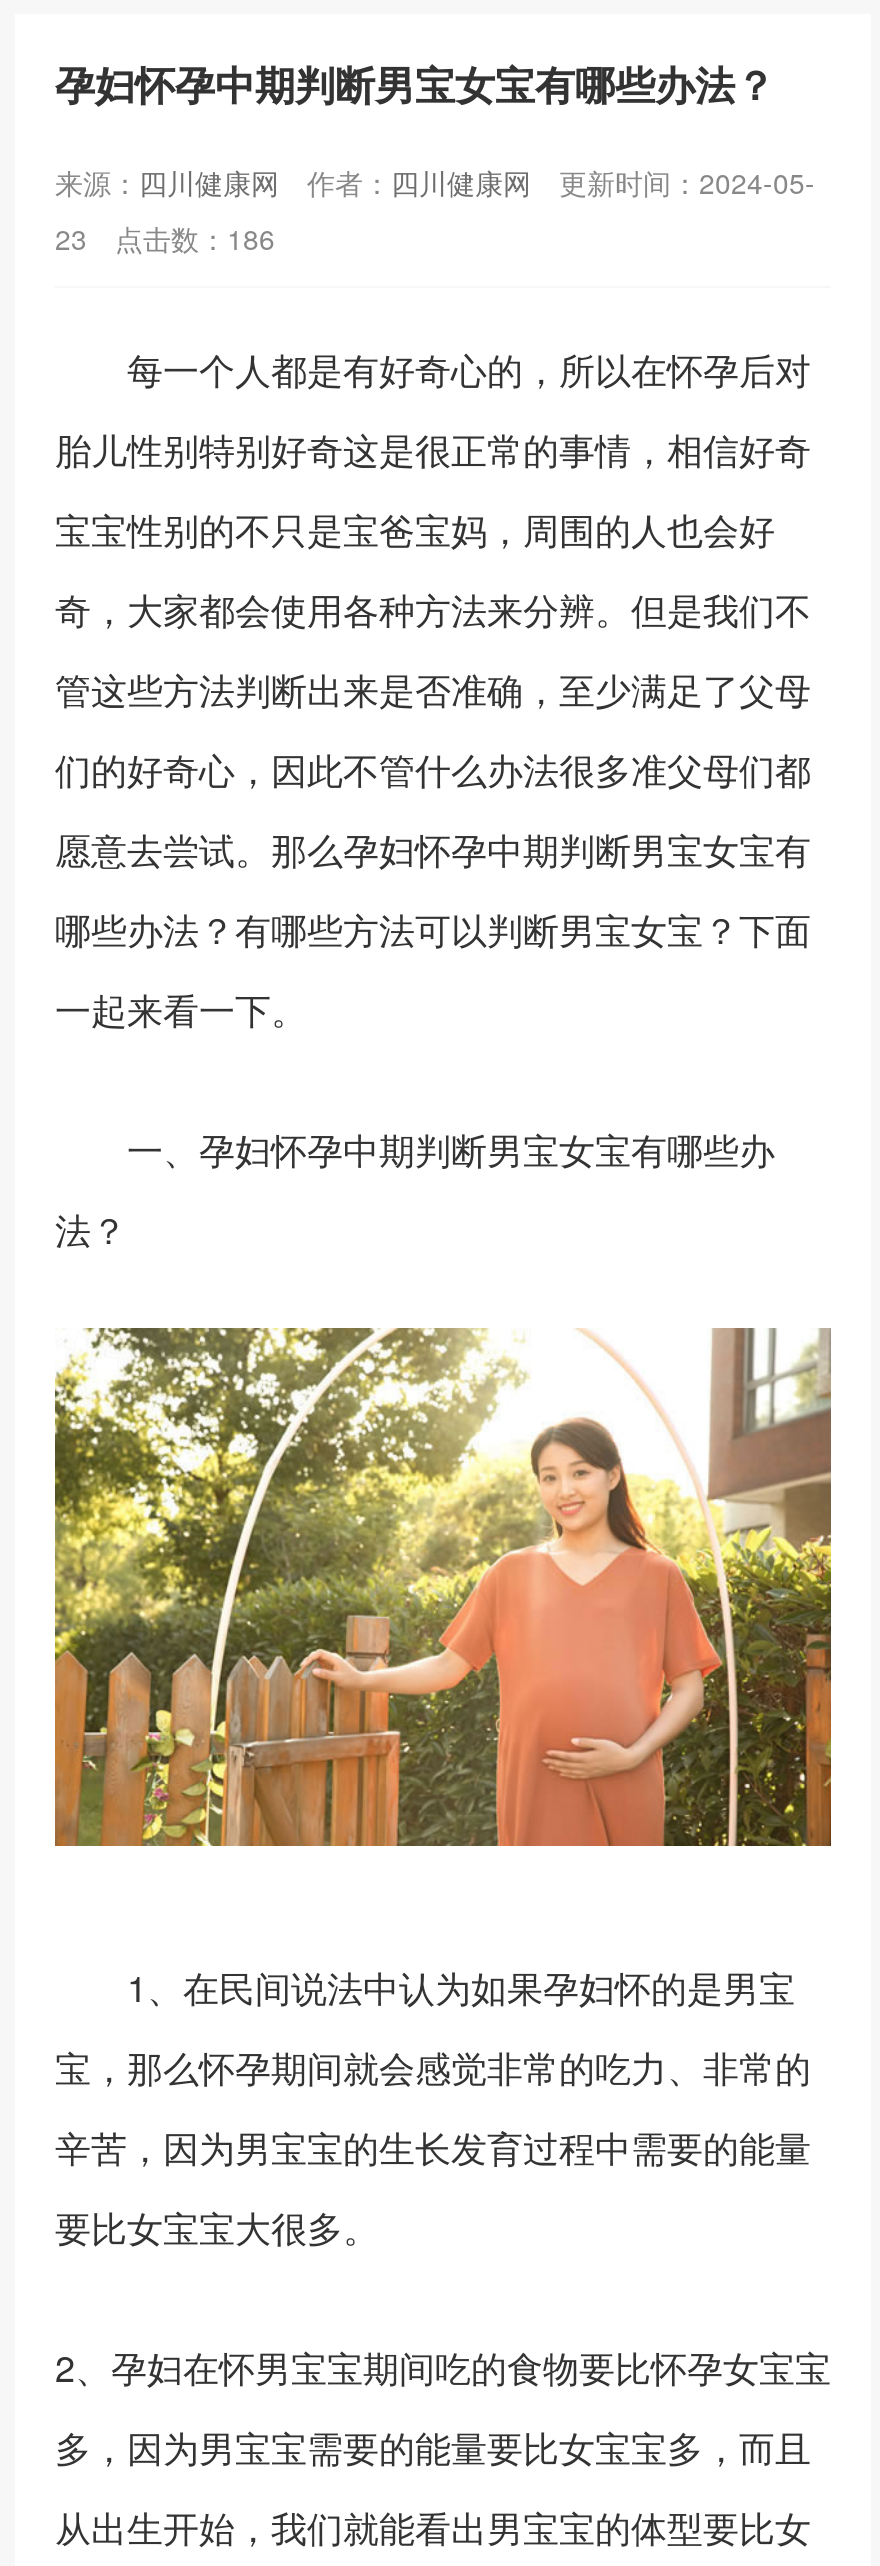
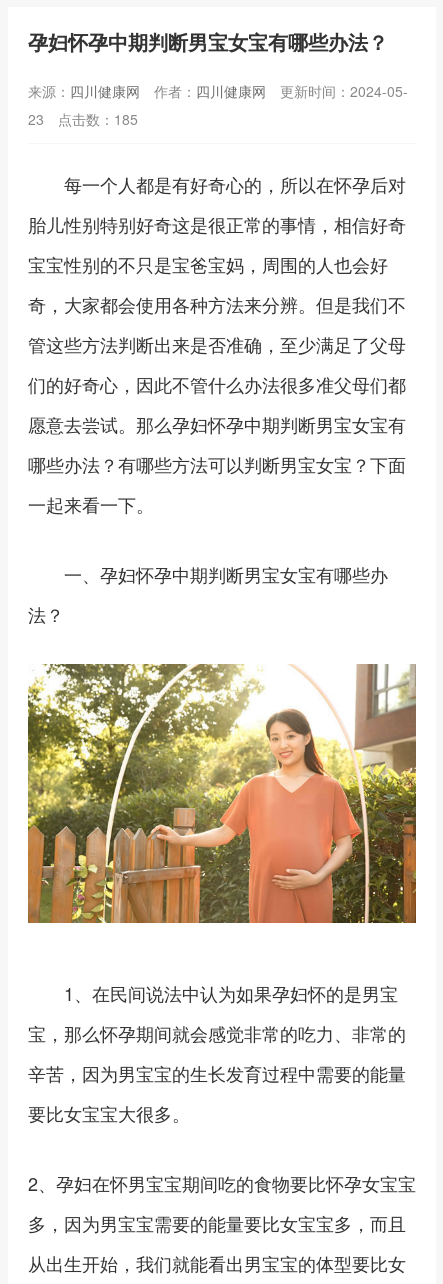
[55,218,275,258] 23 点击数：186 -> [28,109,138,129] 23 点击数：185

